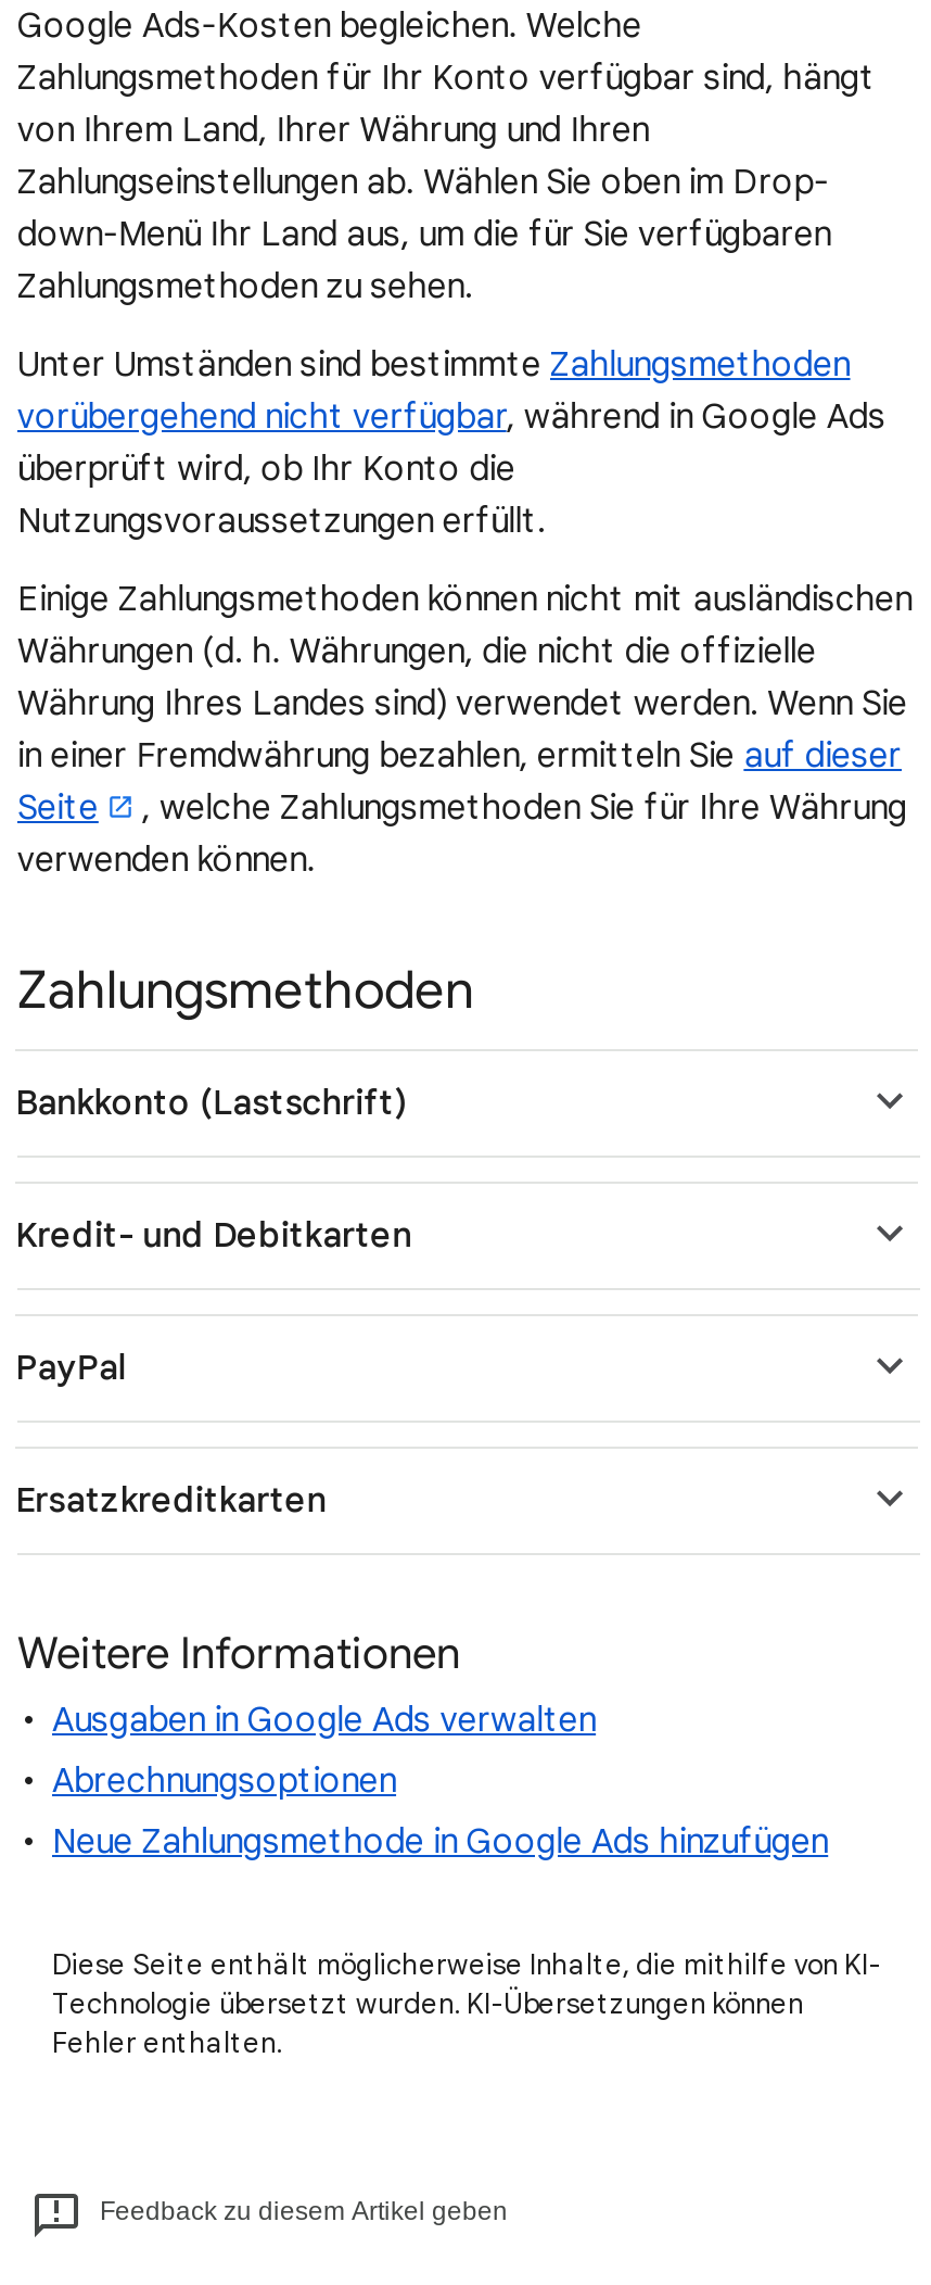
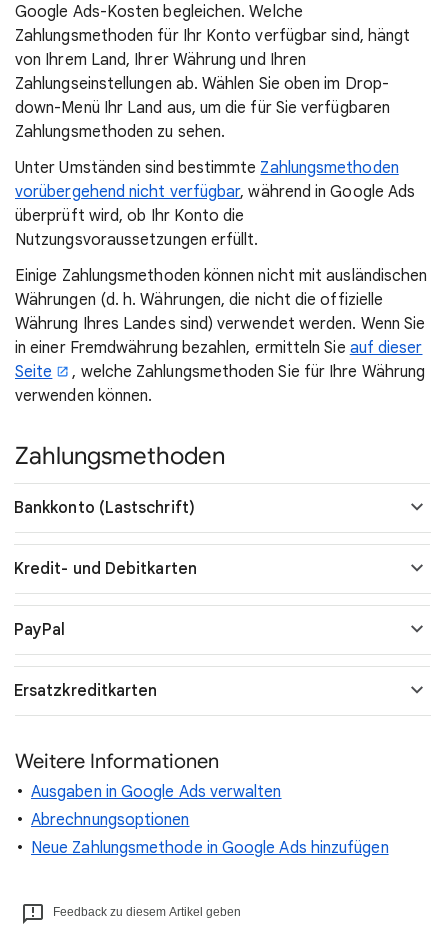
[52,1946,881,2061] Diese Seite enthält möglicherweise Inhalte, die mithilfe von KI- | Technologie übersetzt wurden. KI-Übersetzungen können | Fehler enthalten. -> none

